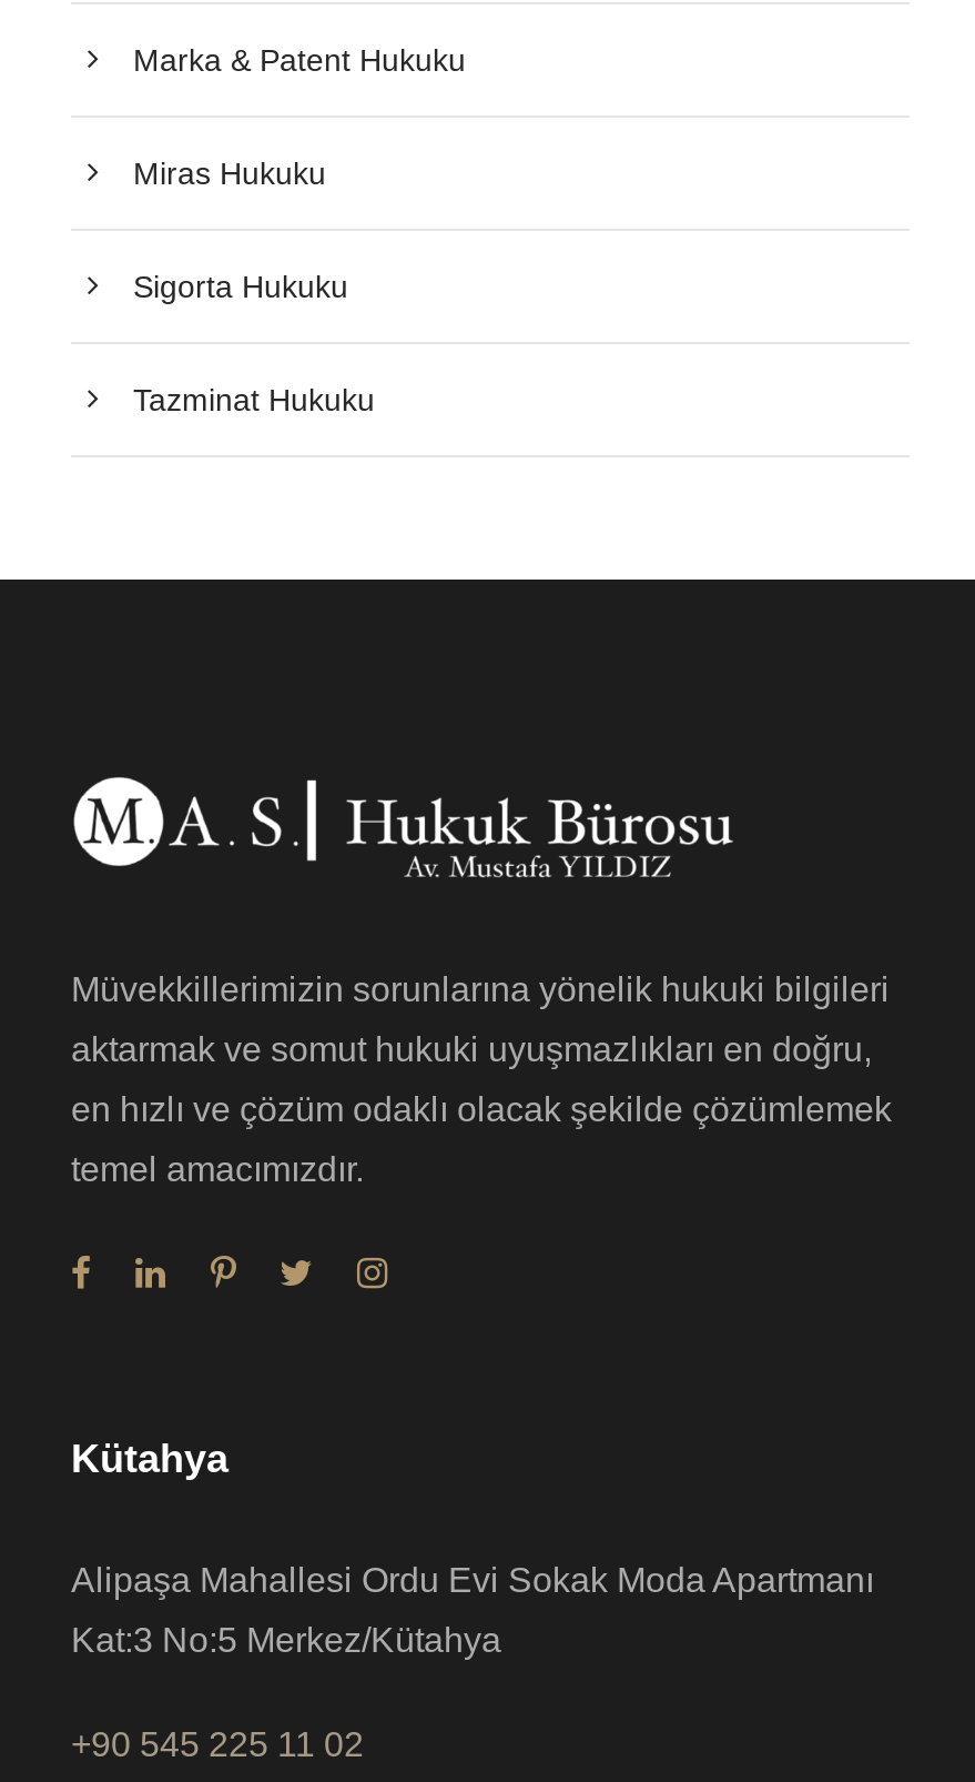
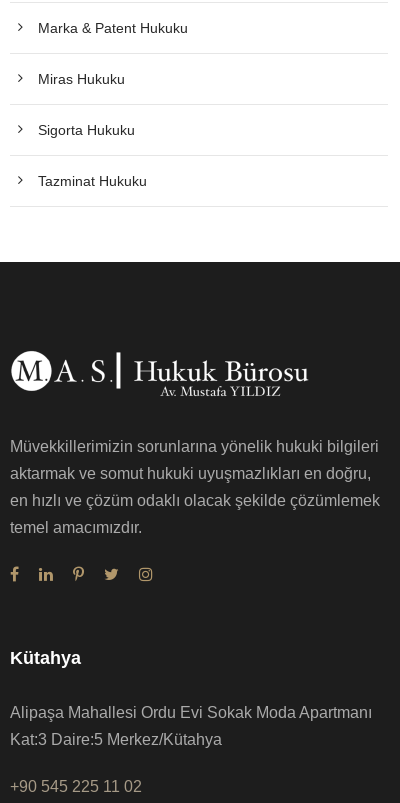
[71,1622,501,1659] Kat:3 No:5 Merkez/Kütahya -> [10,731,222,748] Kat:3 Daire:5 Merkez/Kütahya

